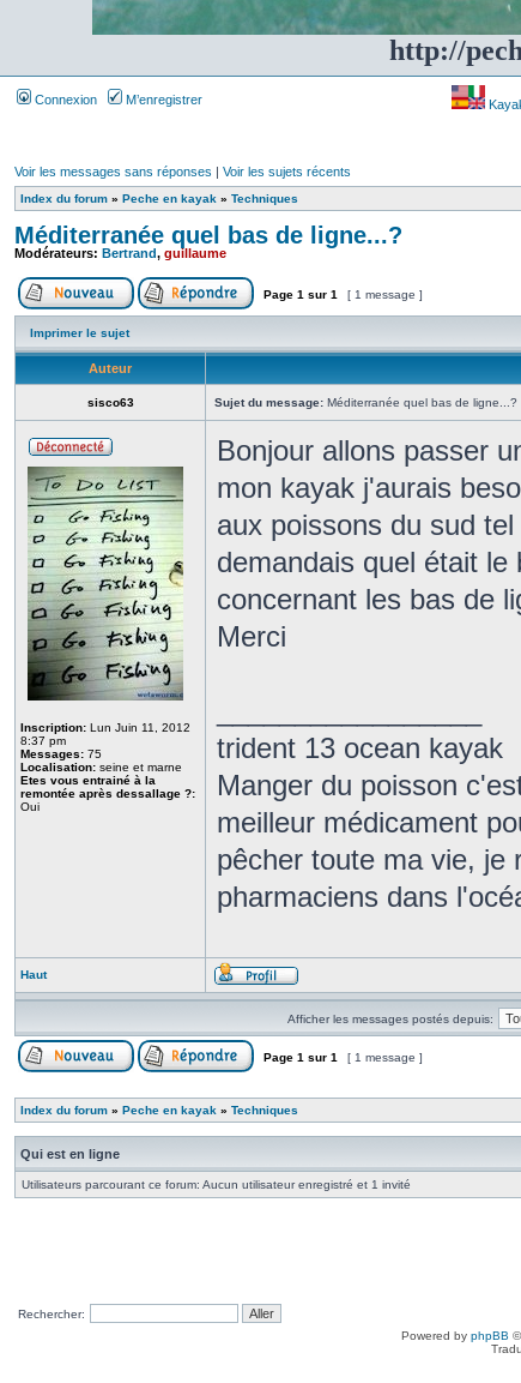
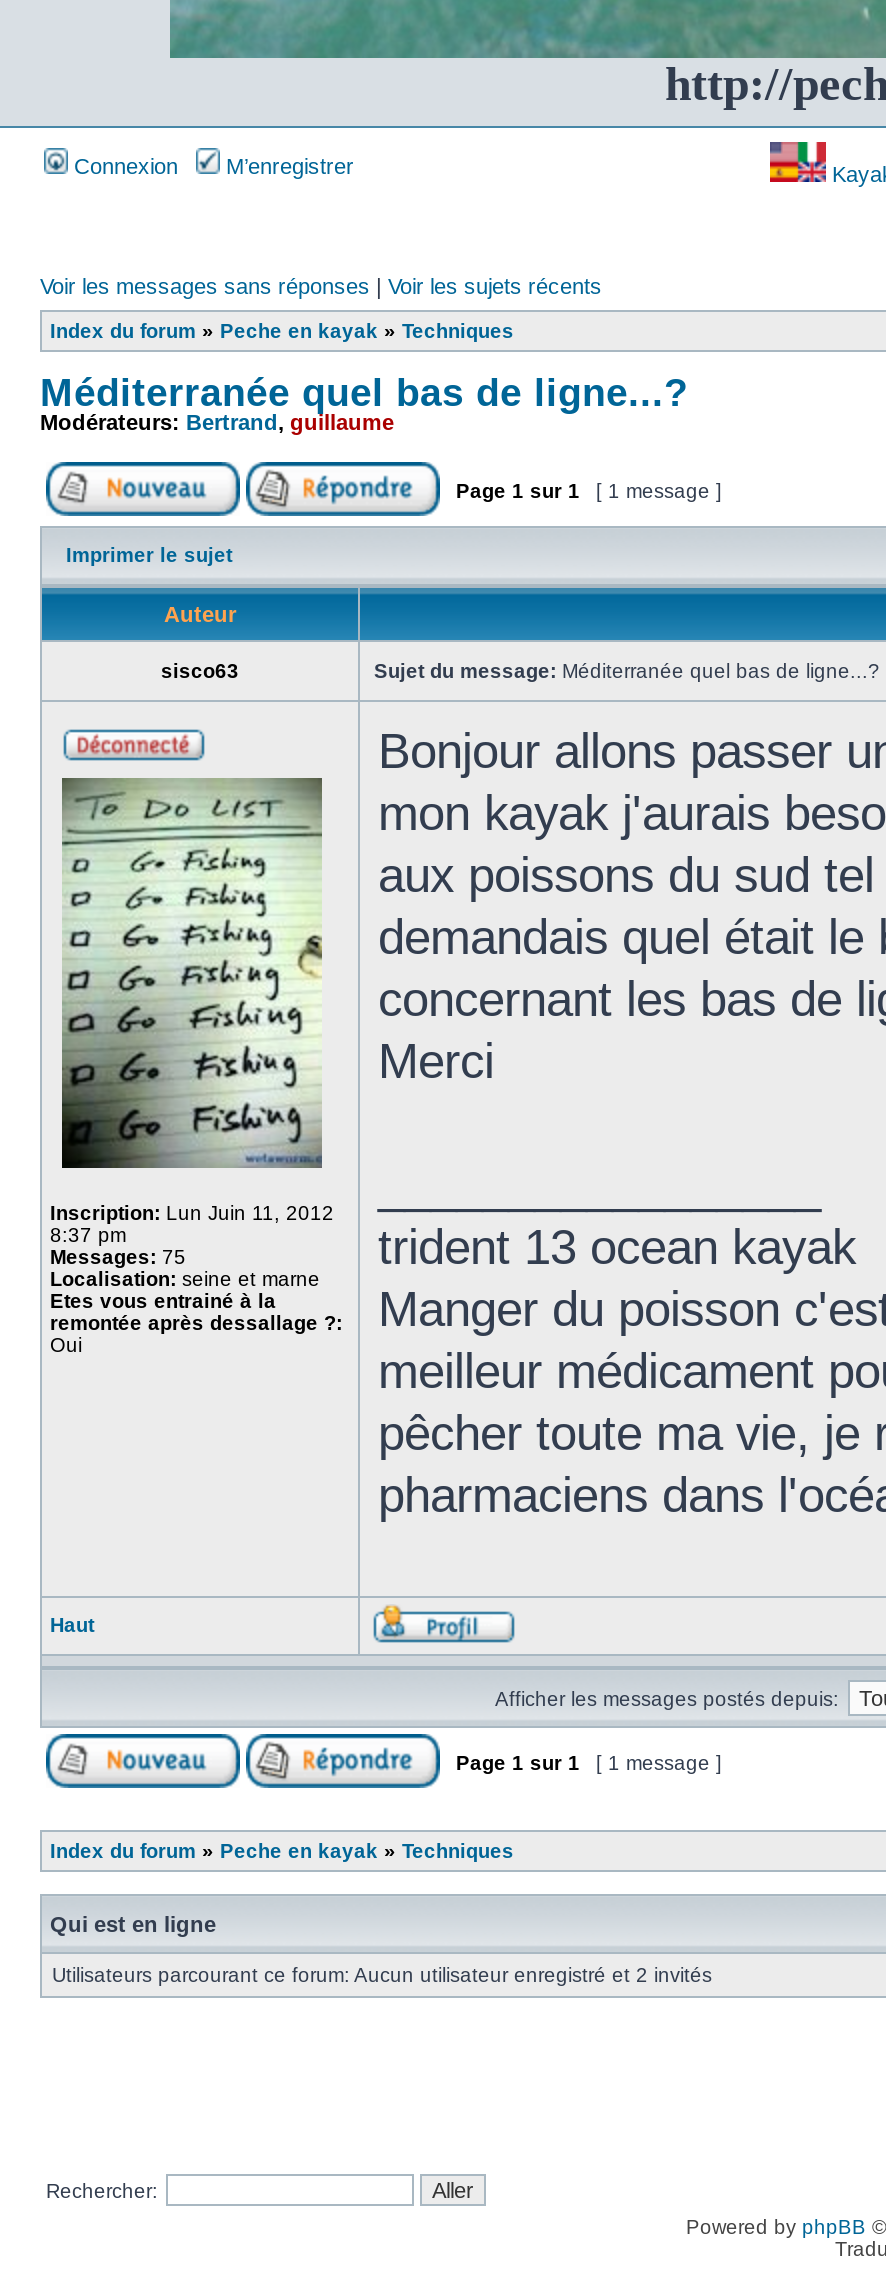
[22,1178,411,1191] Utilisateurs parcourant ce forum: Aucun utilisateur enregistré et 1 invité -> [52,1964,712,1986] Utilisateurs parcourant ce forum: Aucun utilisateur enregistré et 2 invités

